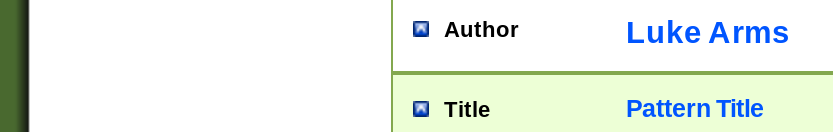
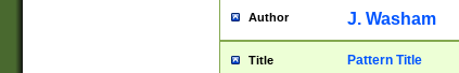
[626,15,790,49] Luke Arms -> [347,10,436,28] J. Washam

